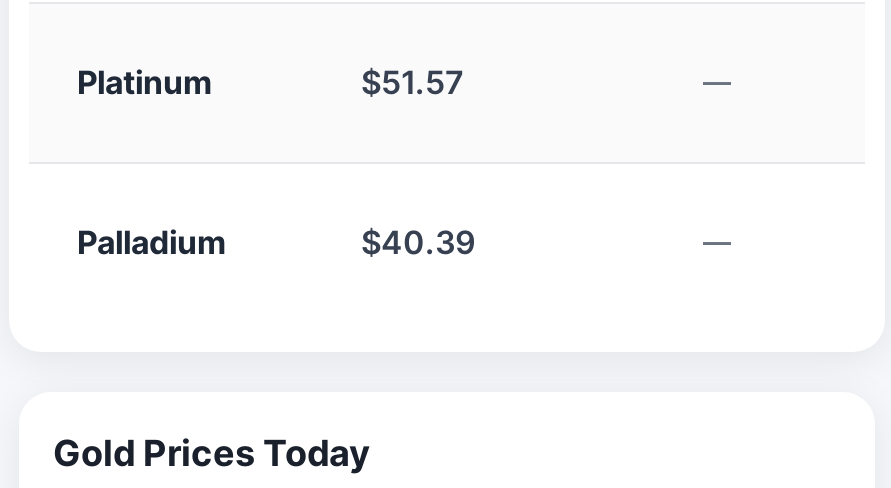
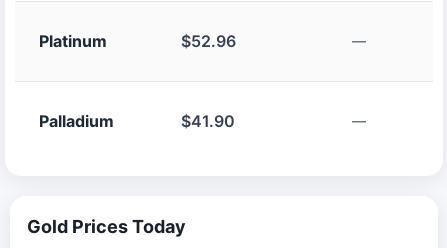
[361,62,463,102] $51.57 -> [181,31,236,51] $52.96
[361,222,475,262] $40.39 -> [181,111,235,131] $41.90

